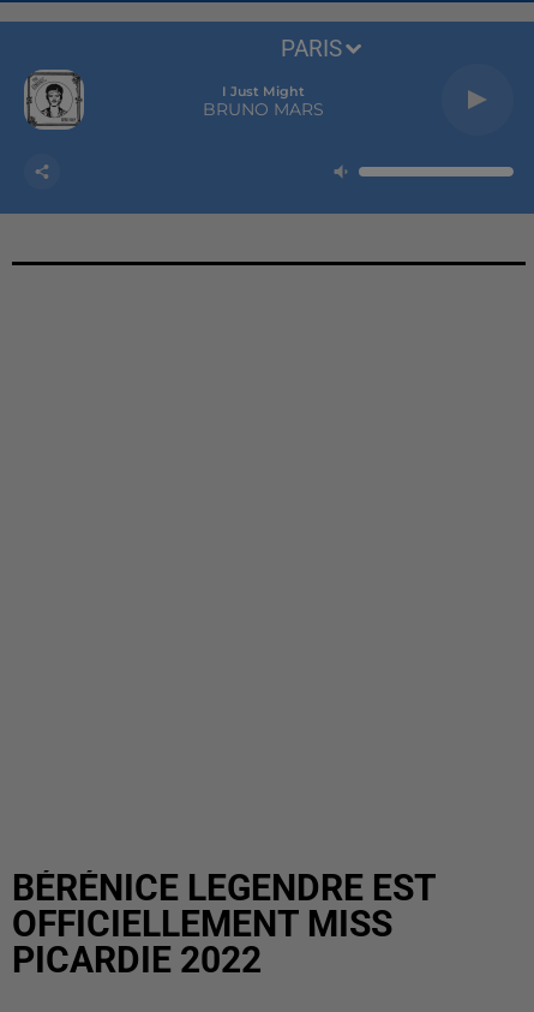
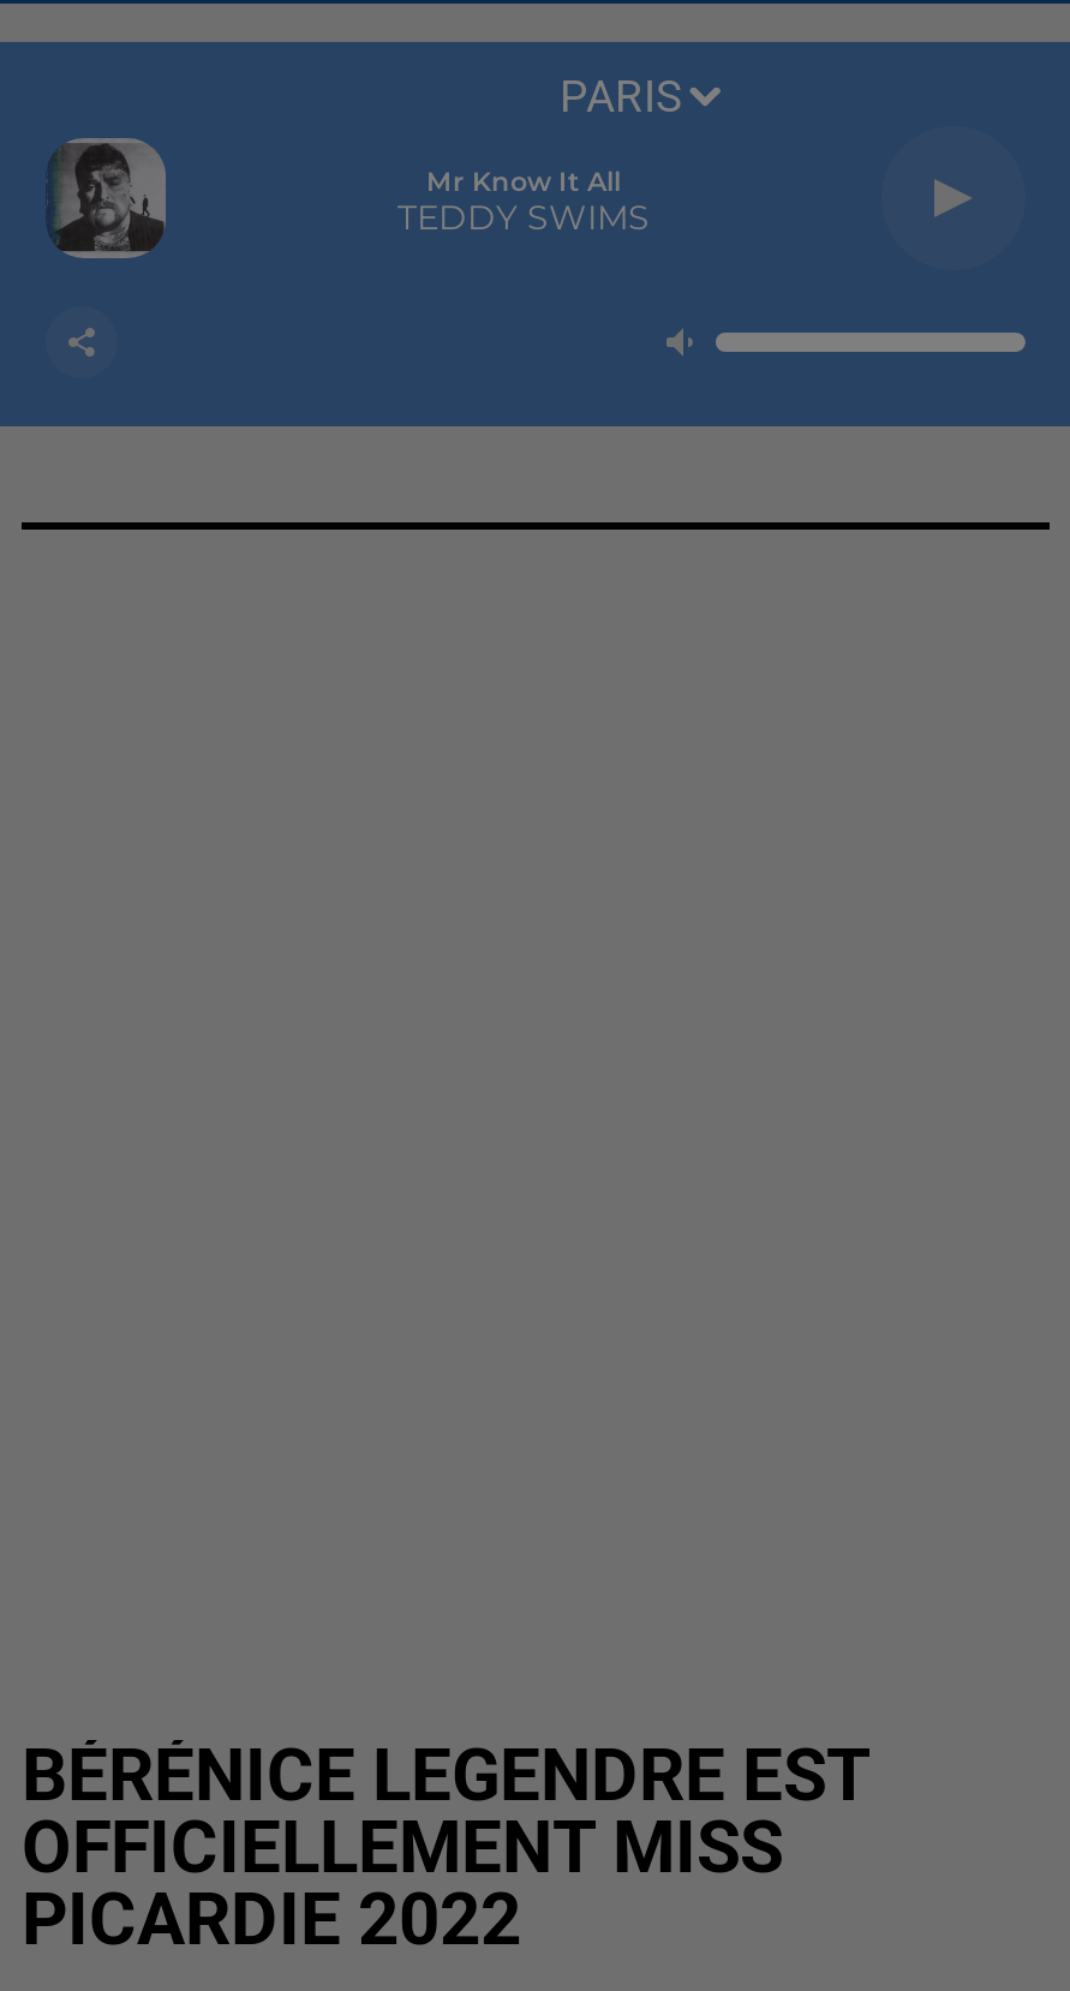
[23,72,84,126] [image] -> [46,143,166,251] [image]
[202,83,323,120] I Just Might | BRUNO MARS -> [397,165,650,239] Mr Know It All | TEDDY SWIMS

